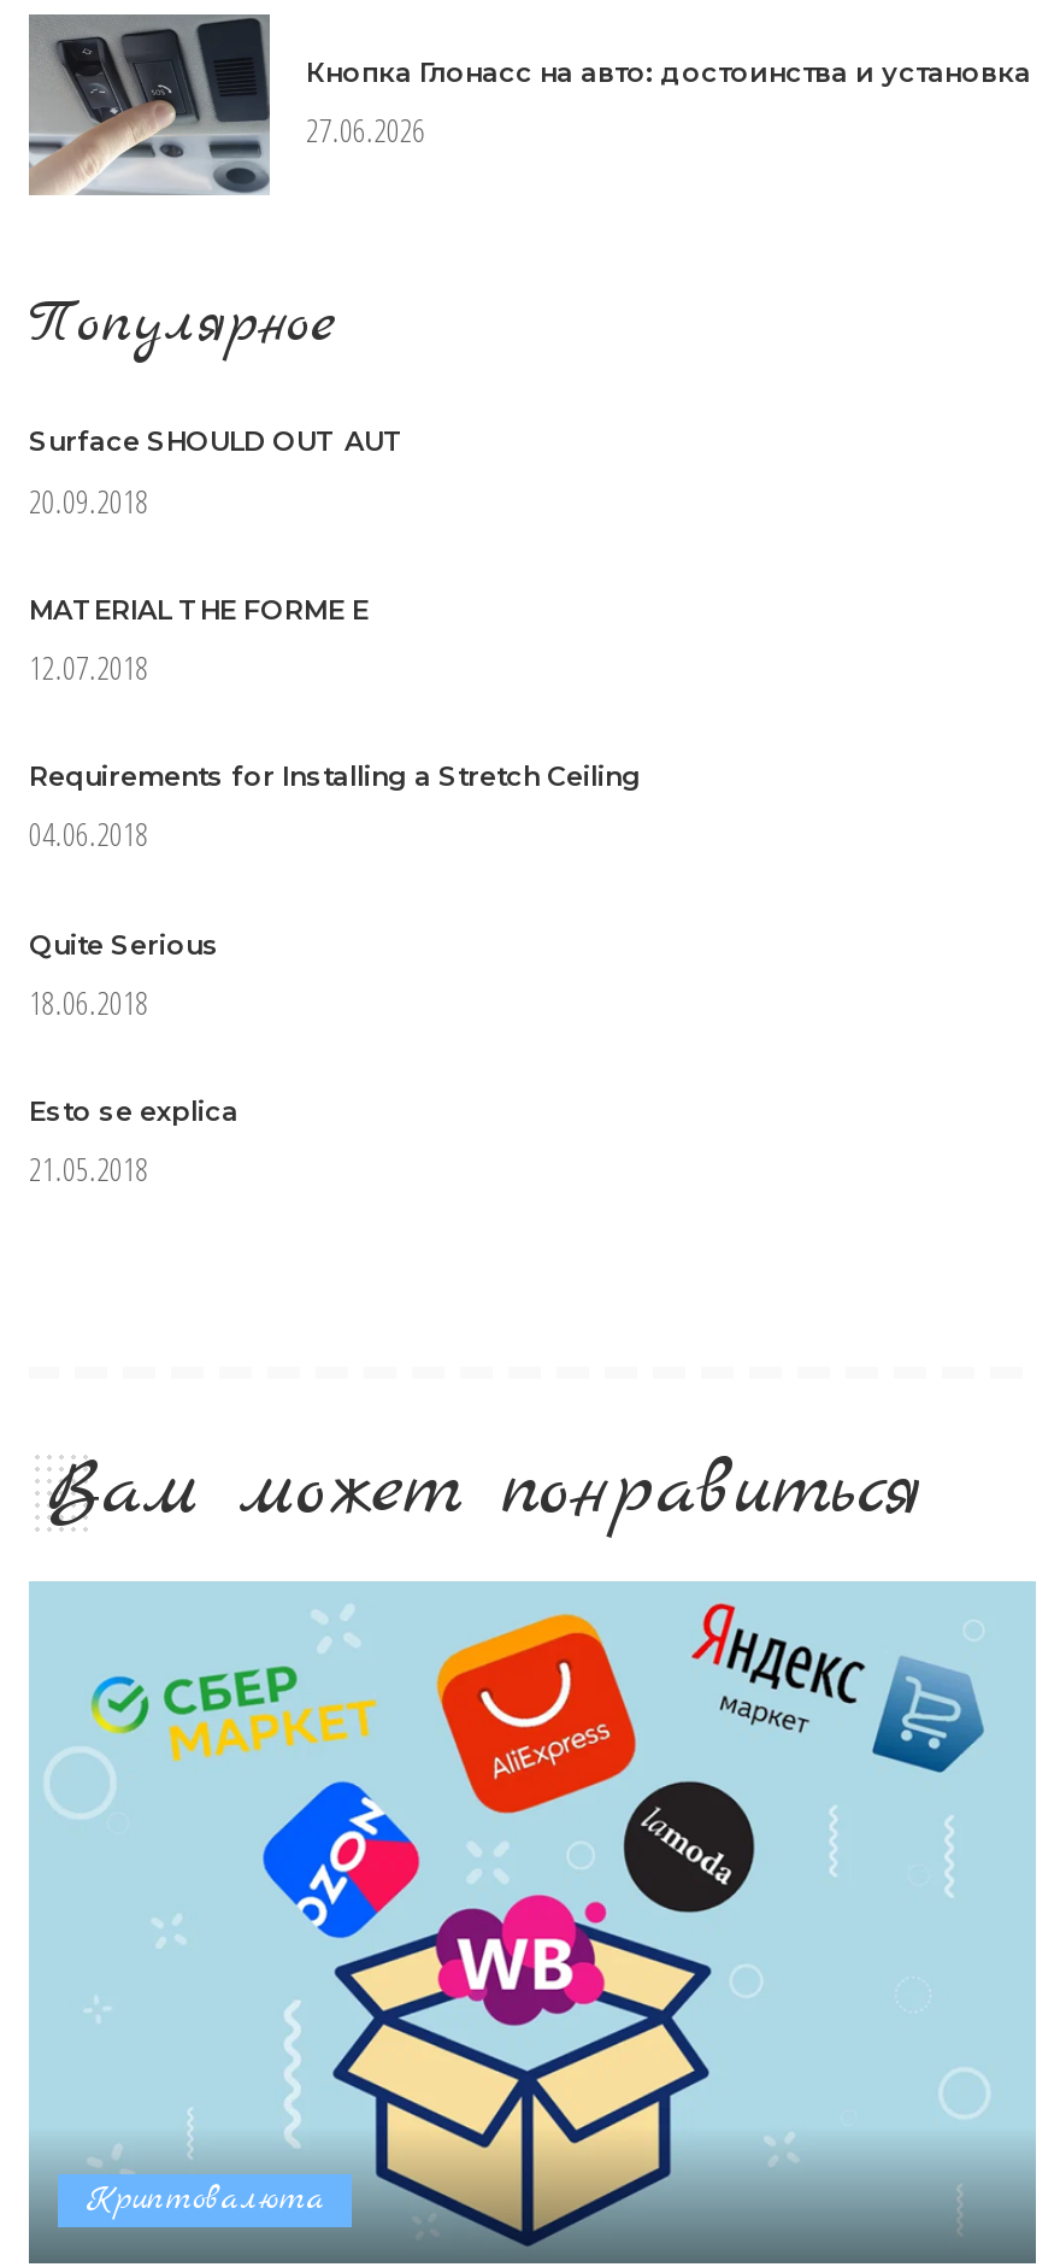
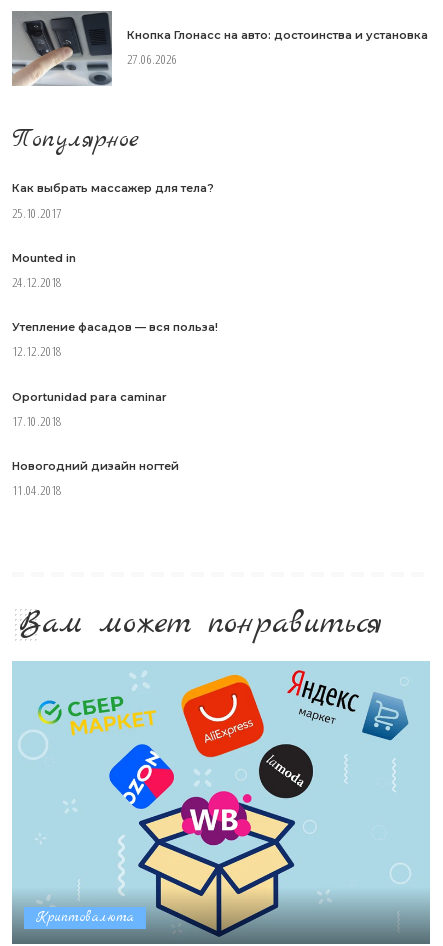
[29,425,405,459] Surface SHOULD OUT AUT -> [12,181,214,195] Как выбрать массажер для тела?
[29,479,149,522] 20.09.2018 -> [12,204,62,222] 25.10.2017
[29,592,369,626] MATERIAL THE FORME E -> [12,251,76,265] Mounted in
[29,646,149,689] 12.07.2018 -> [12,273,62,291] 24.12.2018
[29,760,641,793] Requirements for Installing a Stretch Ceiling -> [12,320,218,334] Утепление фасадов — вся польза!
[29,813,149,856] 04.06.2018 -> [12,342,62,360] 12.12.2018
[29,927,219,961] Quite Serious -> [12,389,167,403] Oportunidad para caminar
[29,980,149,1024] 18.06.2018 -> [12,412,62,430] 17.10.2018
[29,1094,238,1128] Esto se explica -> [12,459,179,473] Новогодний дизайн ногтей
[29,1148,149,1191] 21.05.2018 -> [12,481,62,499] 11.04.2018

